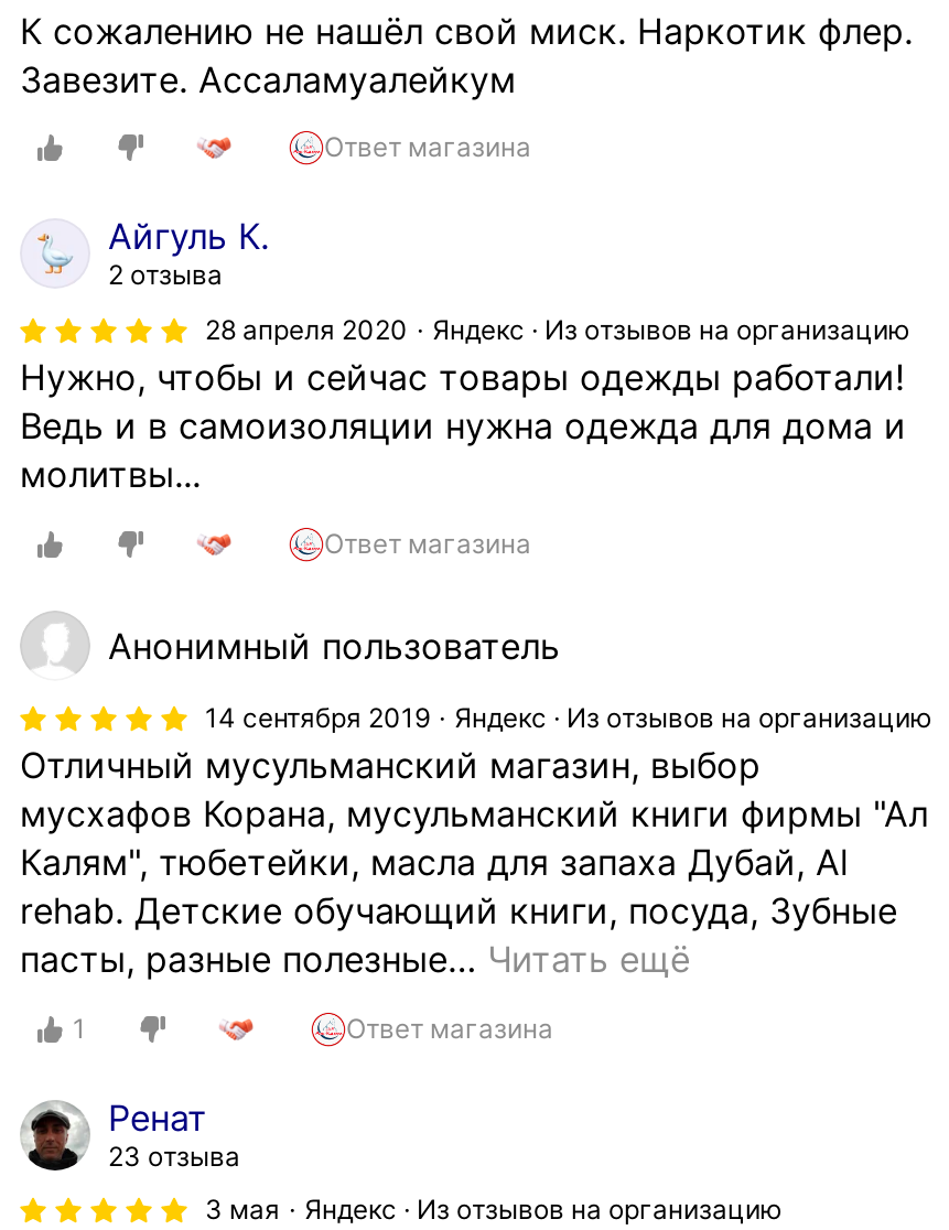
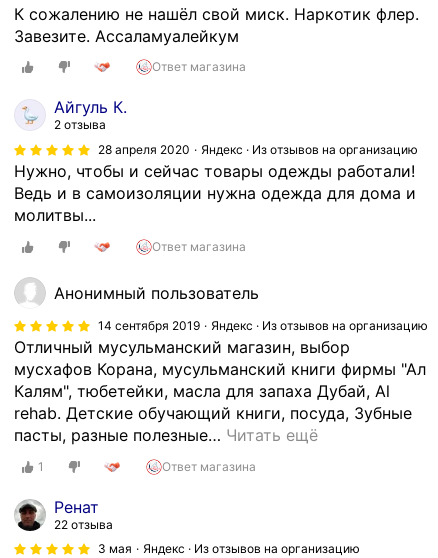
[108,1139,240,1172] 23 отзыва -> [54,517,113,532] 22 отзыва

